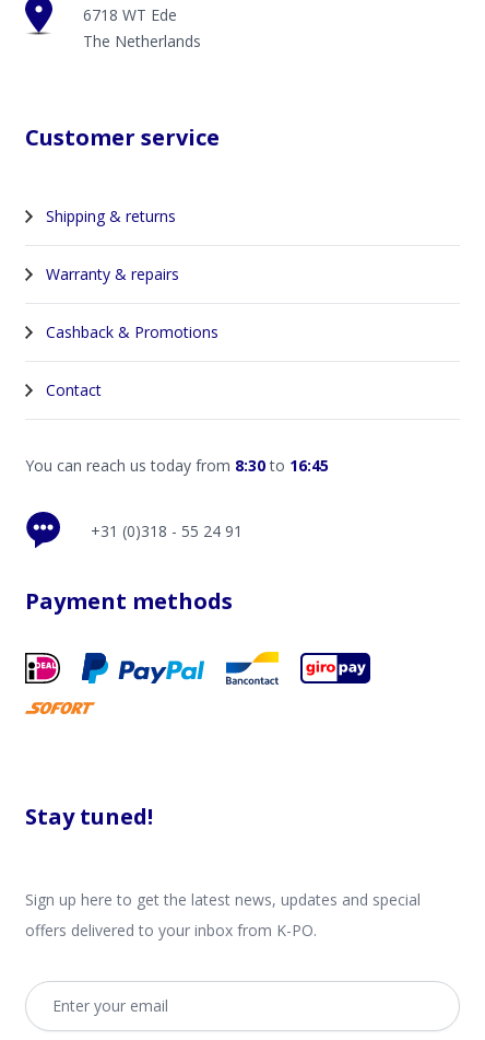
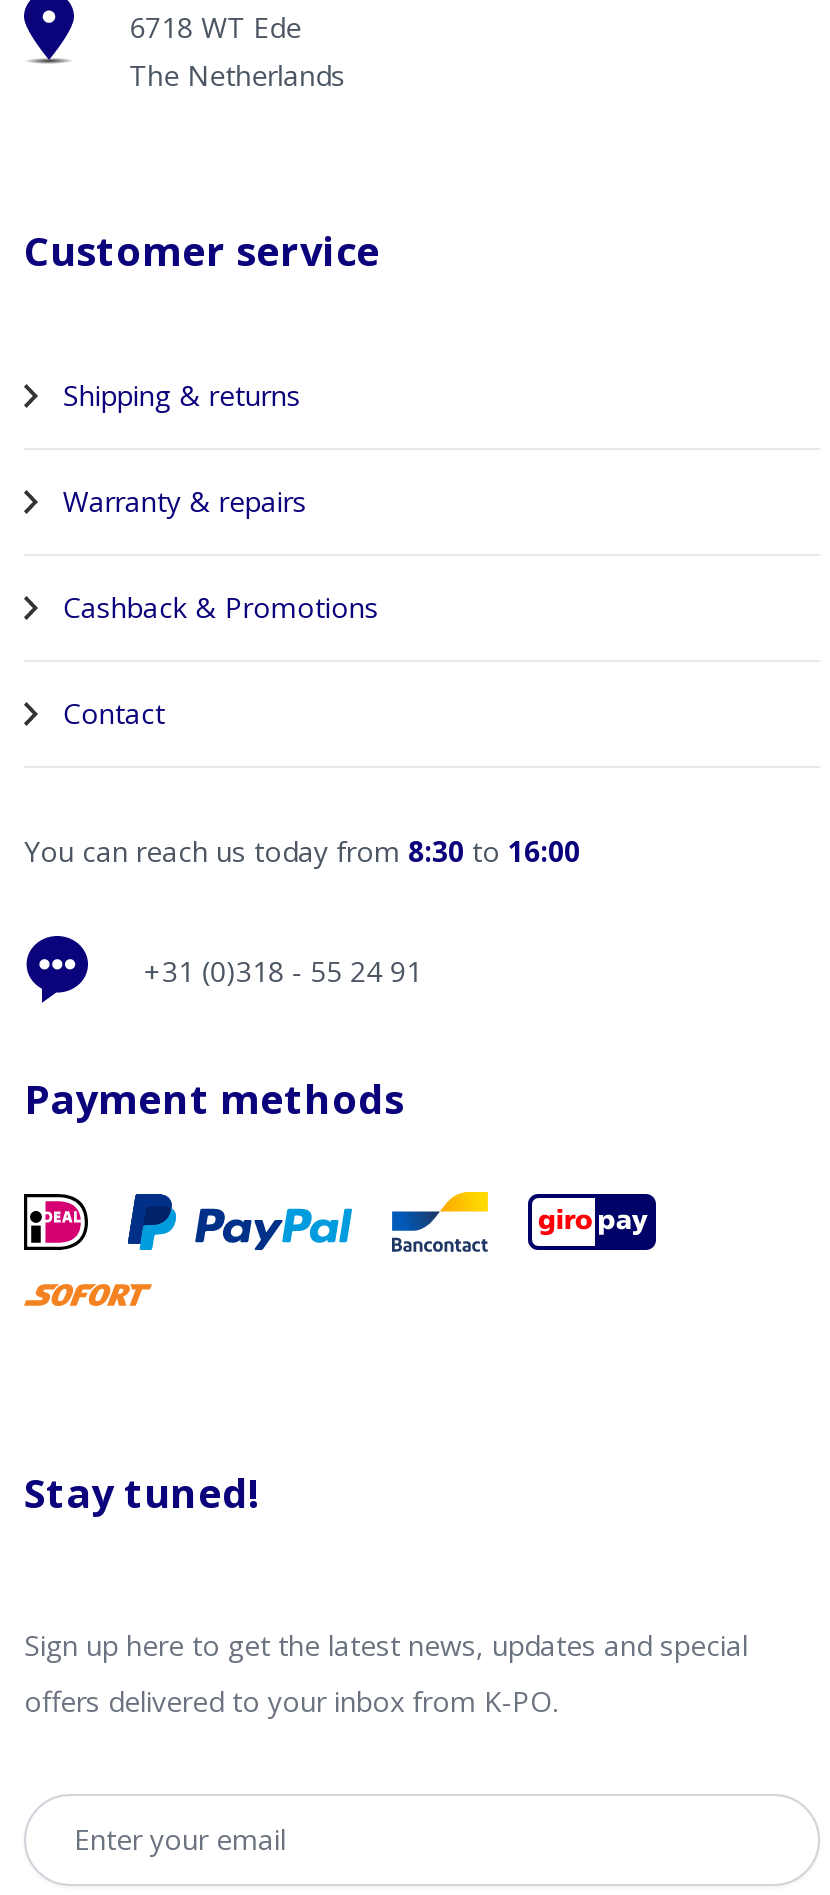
[25,455,329,476] You can reach us today from 8:30 to 16:45 -> [24,832,580,870] You can reach us today from 8:30 to 16:00

